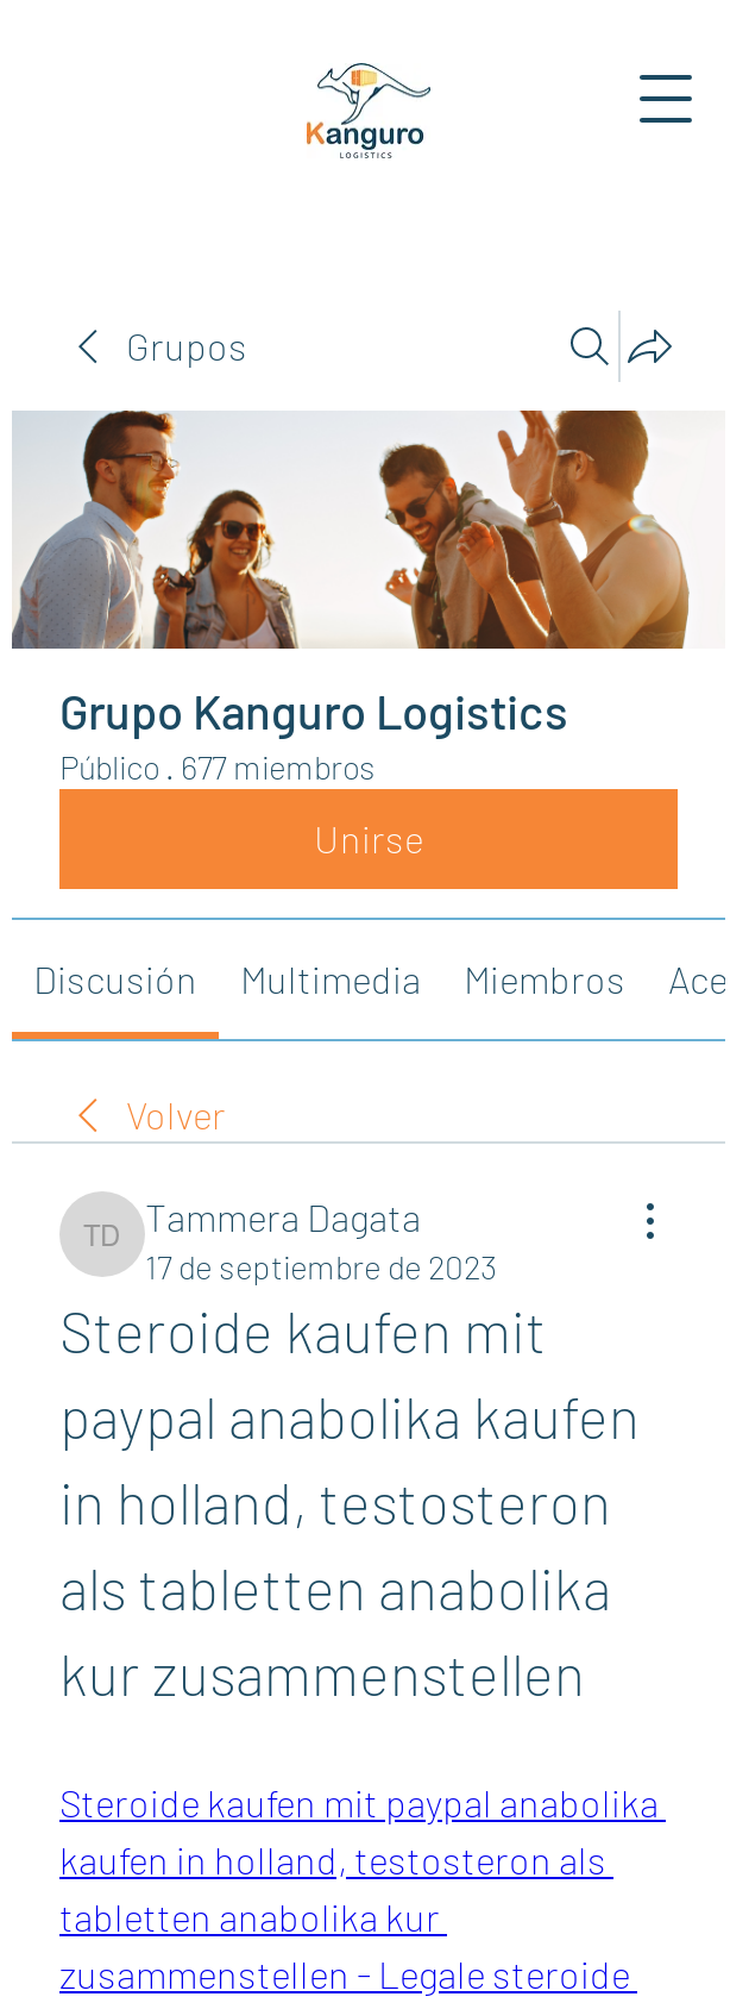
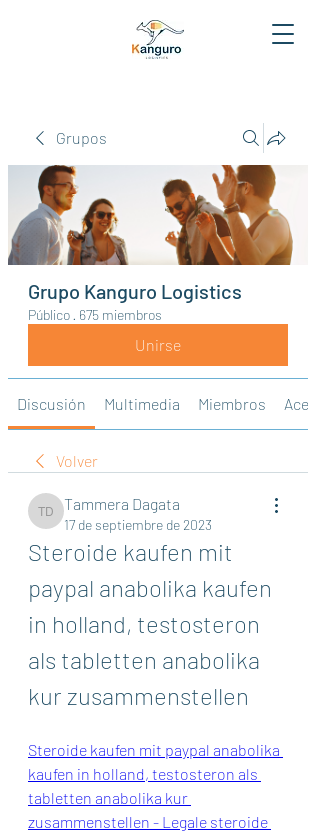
[59,746,376,787] Público 677 miembros -> [28,306,162,323] Público 675 miembros

